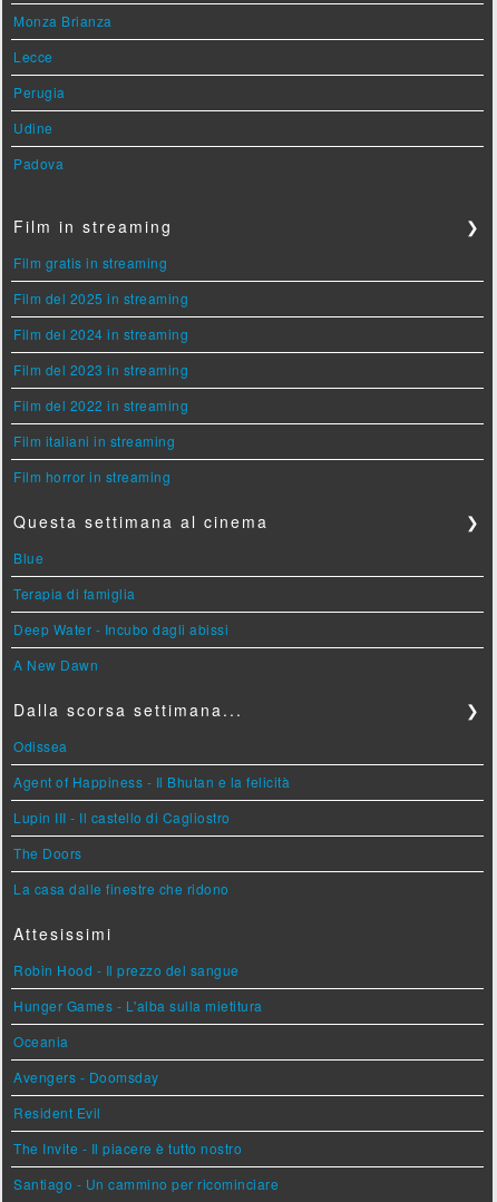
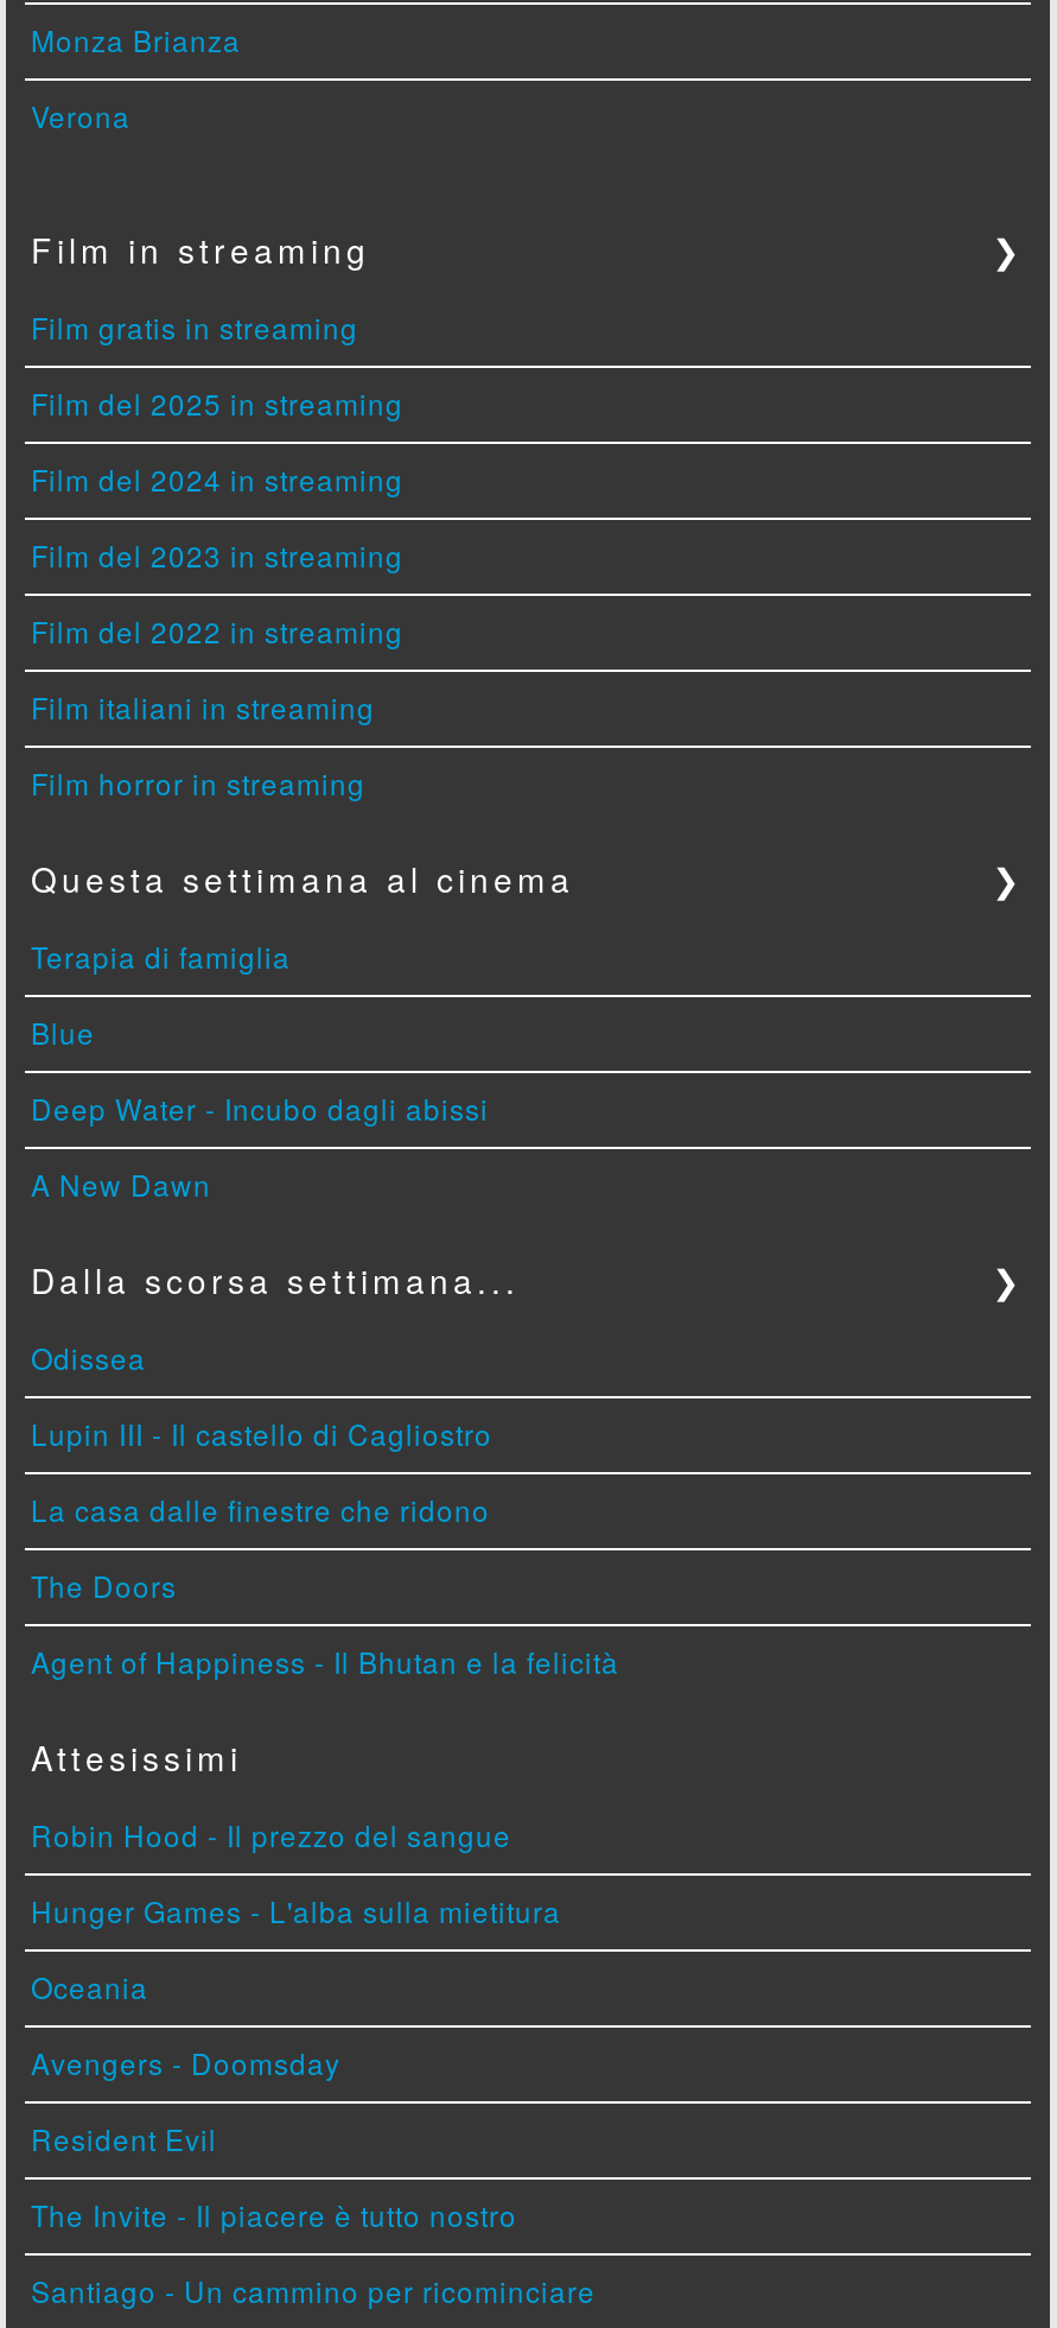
[14,47,66,173] Lecce | Perugia | Udine | Padova -> [31,96,130,137] Verona
moved [14,584,136,603] -> [31,937,291,977]: Terapia di famiglia
moved [14,808,231,898] -> [31,1414,492,1606]: Lupin III - Il castello di Cagliostro | The Doors | La casa dalle finestre che ridono

